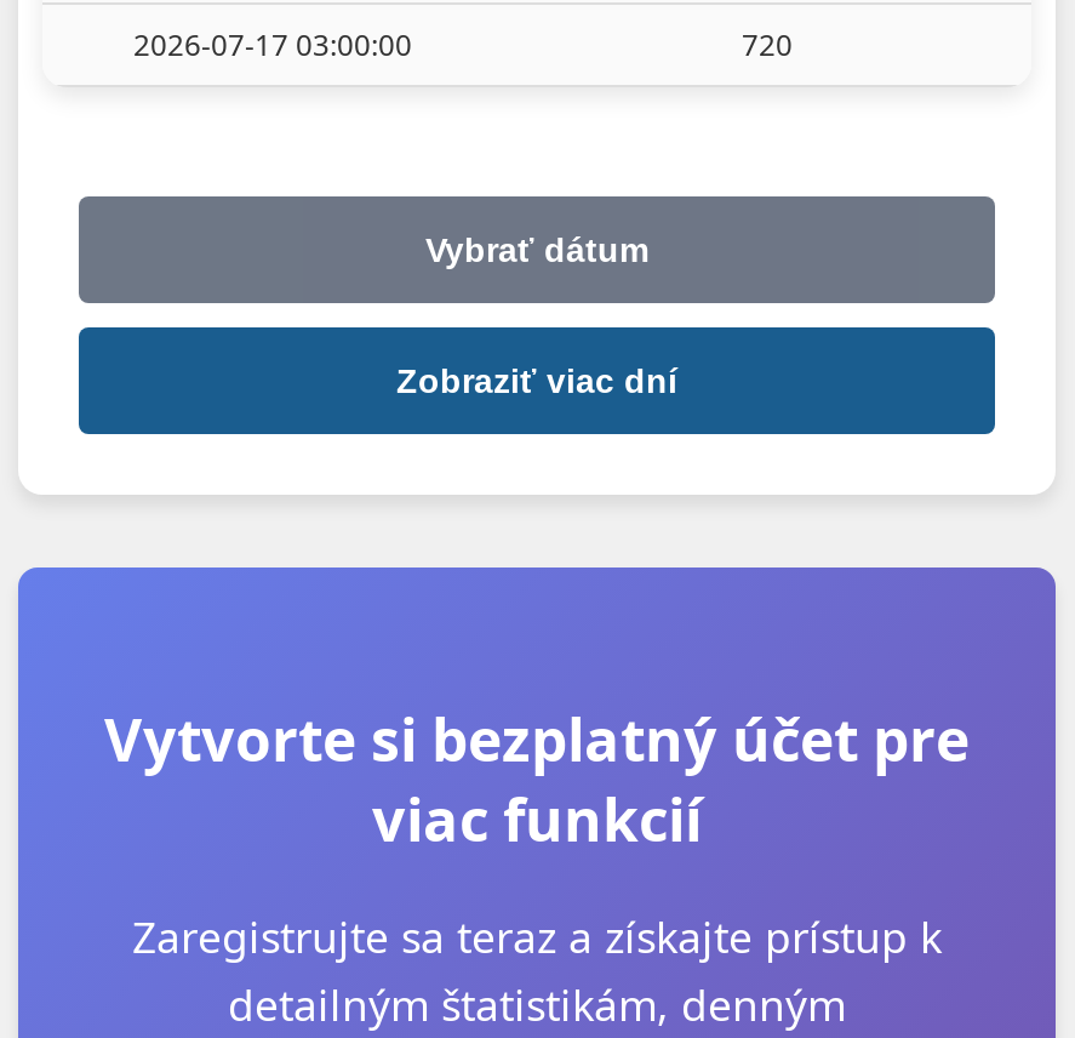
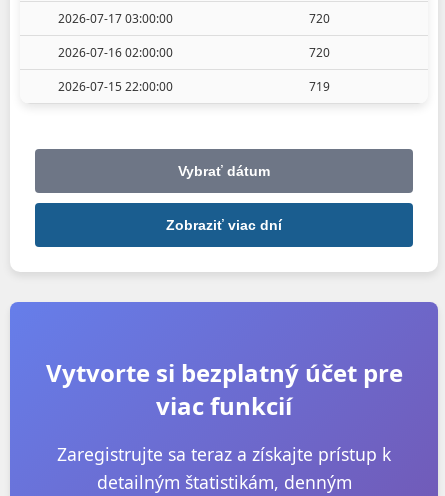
none -> [57,44,329,95] 2026-07-16 02:00:00 | 720 | 2026-07-15 22:00:00 | 719

